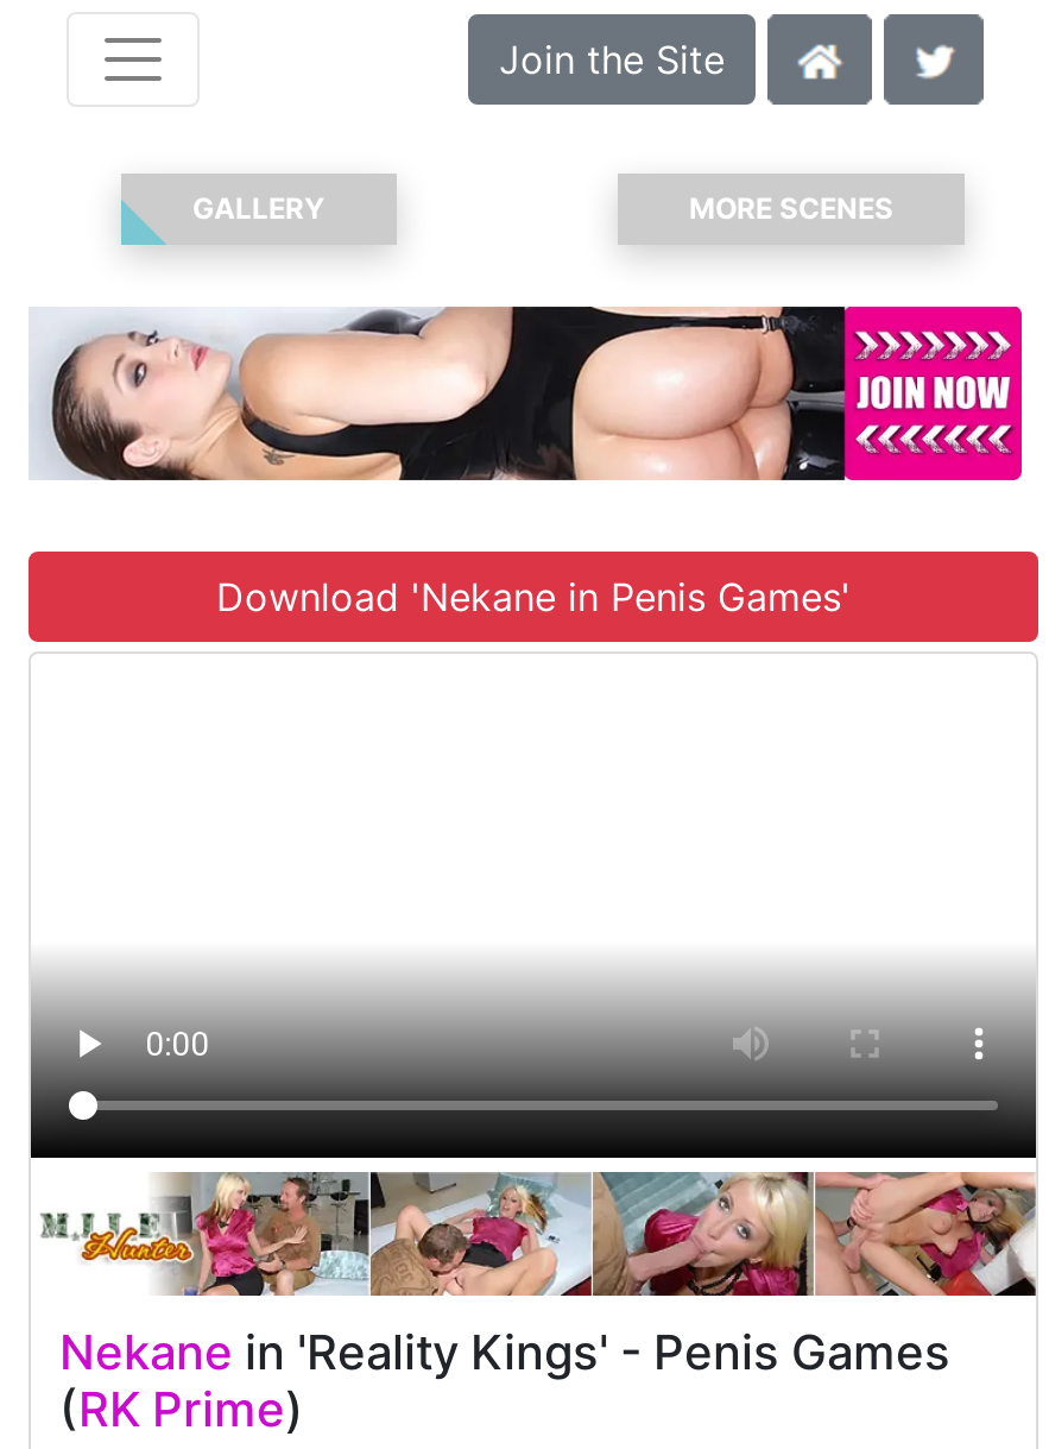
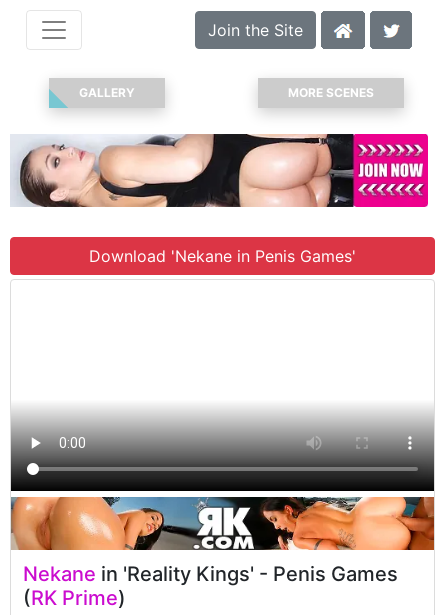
[31,1158,1038,1300] [image] -> [10,491,435,551] [image]

